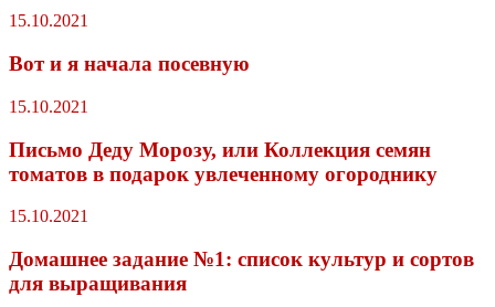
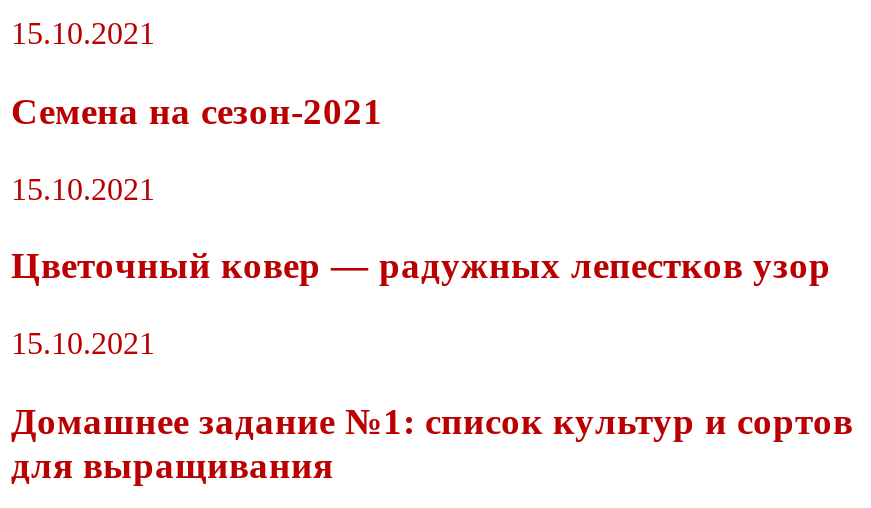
[9,52,250,75] Вот и я начала посевную -> [11,89,383,131] Семена на сезон-2021
[9,137,438,185] Письмо Деду Морозу, или Коллекция семян | томатов в подарок увлеченному огороднику -> [11,244,831,286] Цветочный ковер — радужных лепестков узор

